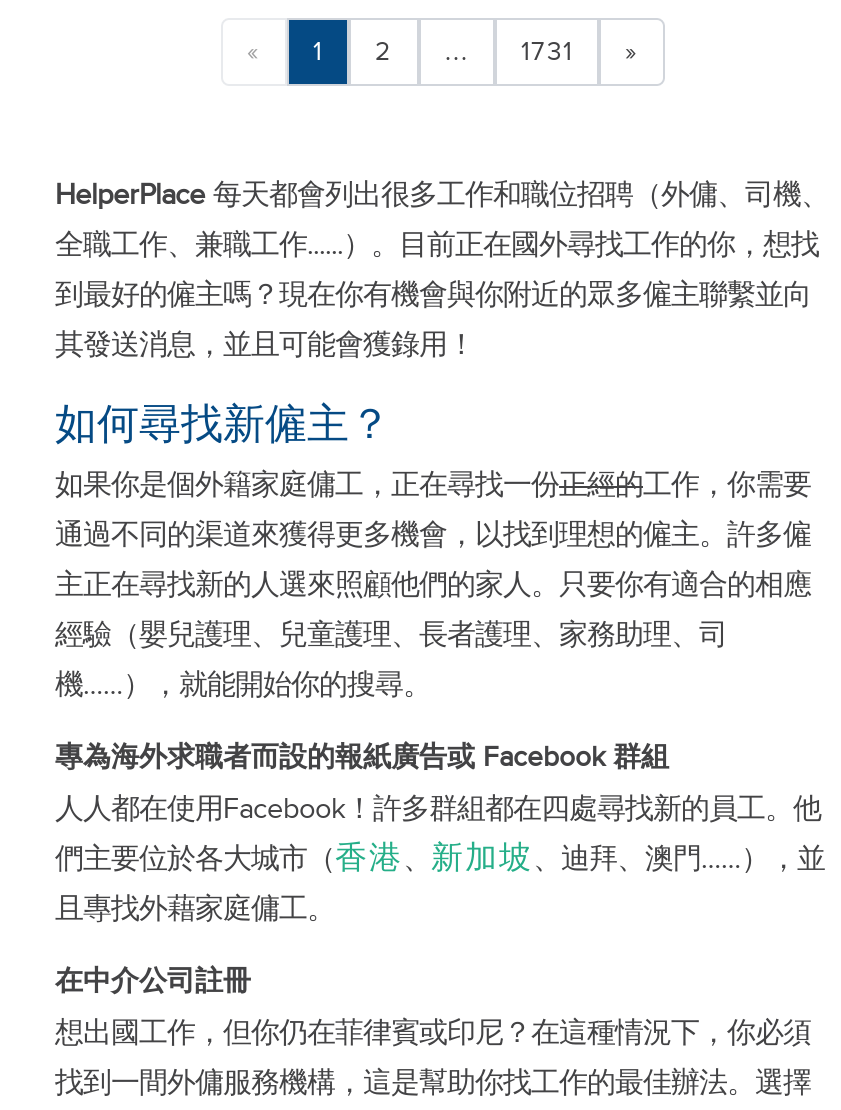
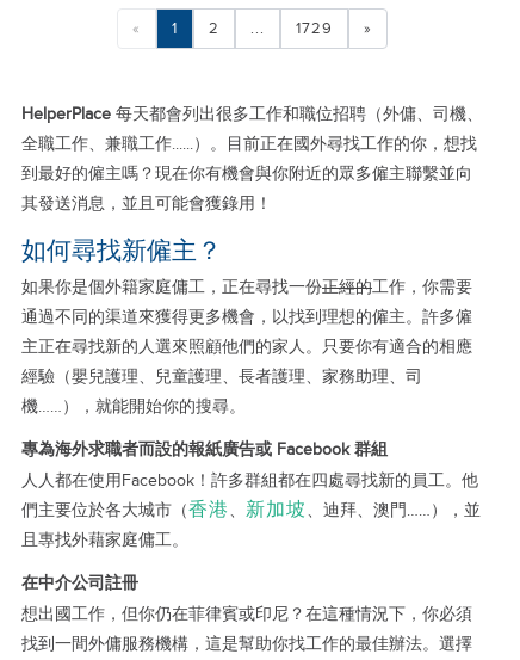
[521,36,573,68] 1731 -> [296,19,333,38] 1729

